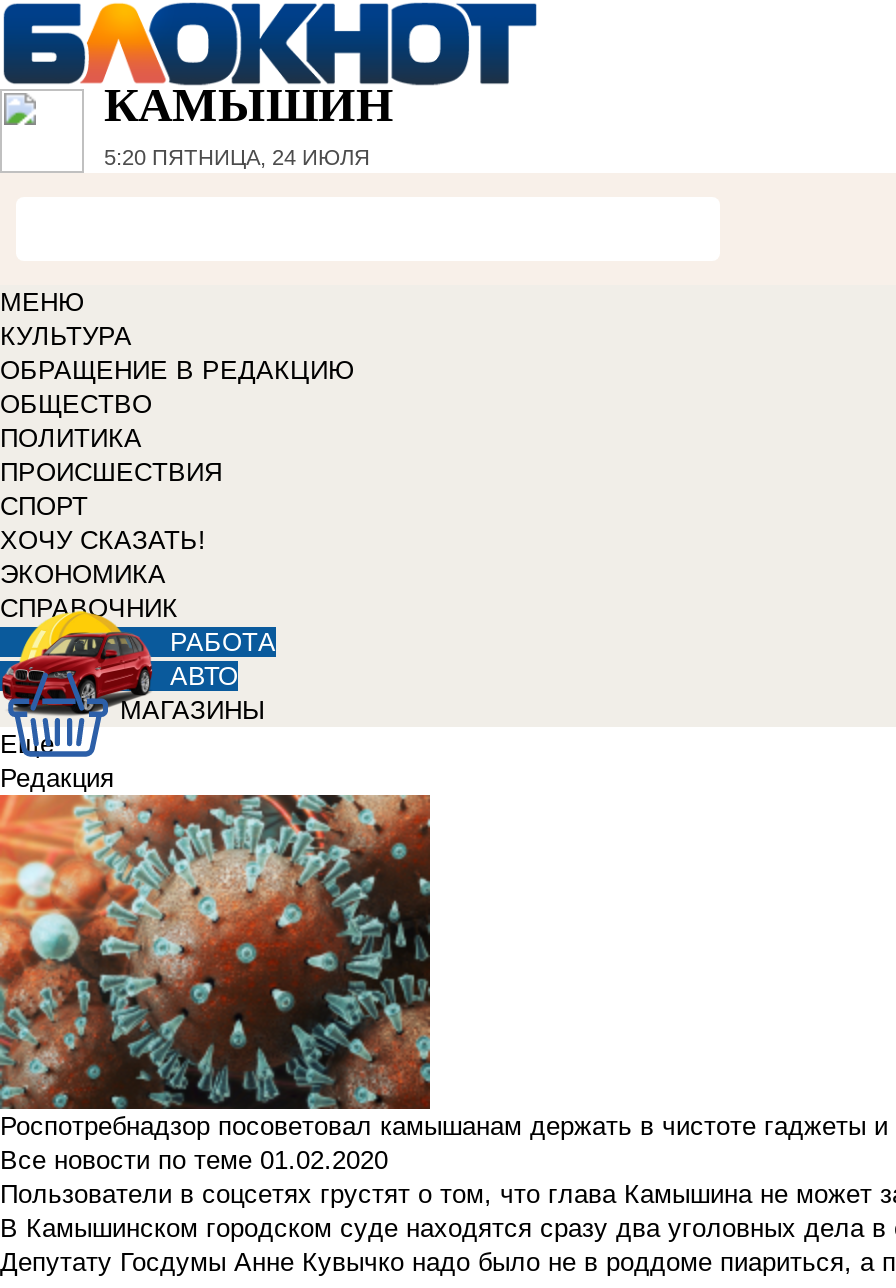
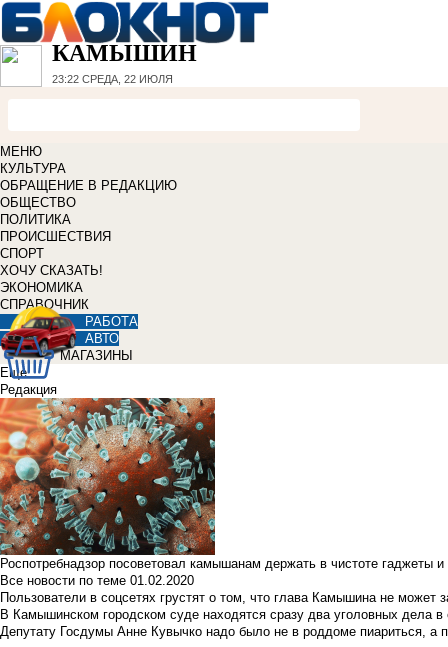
[104,146,370,170] 5:20 ПЯТНИЦА, 24 ИЮЛЯ -> [52,73,173,85] 23:22 СРЕДА, 22 ИЮЛЯ

